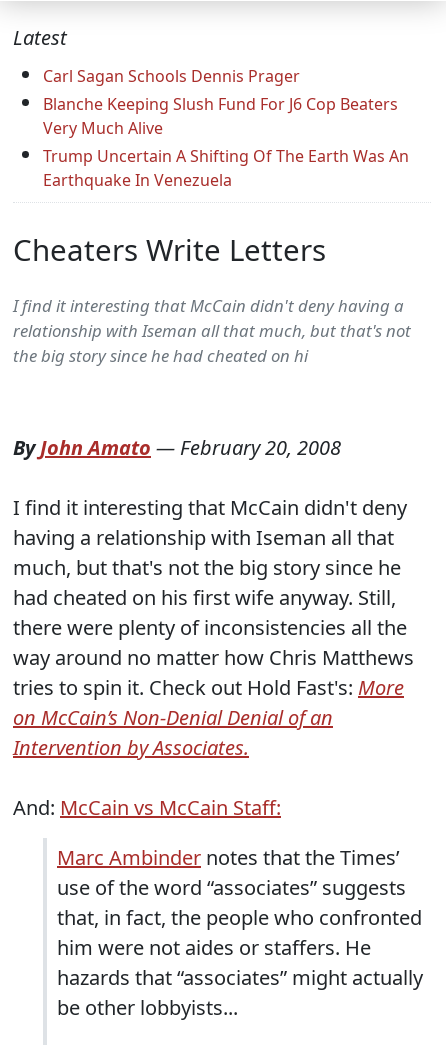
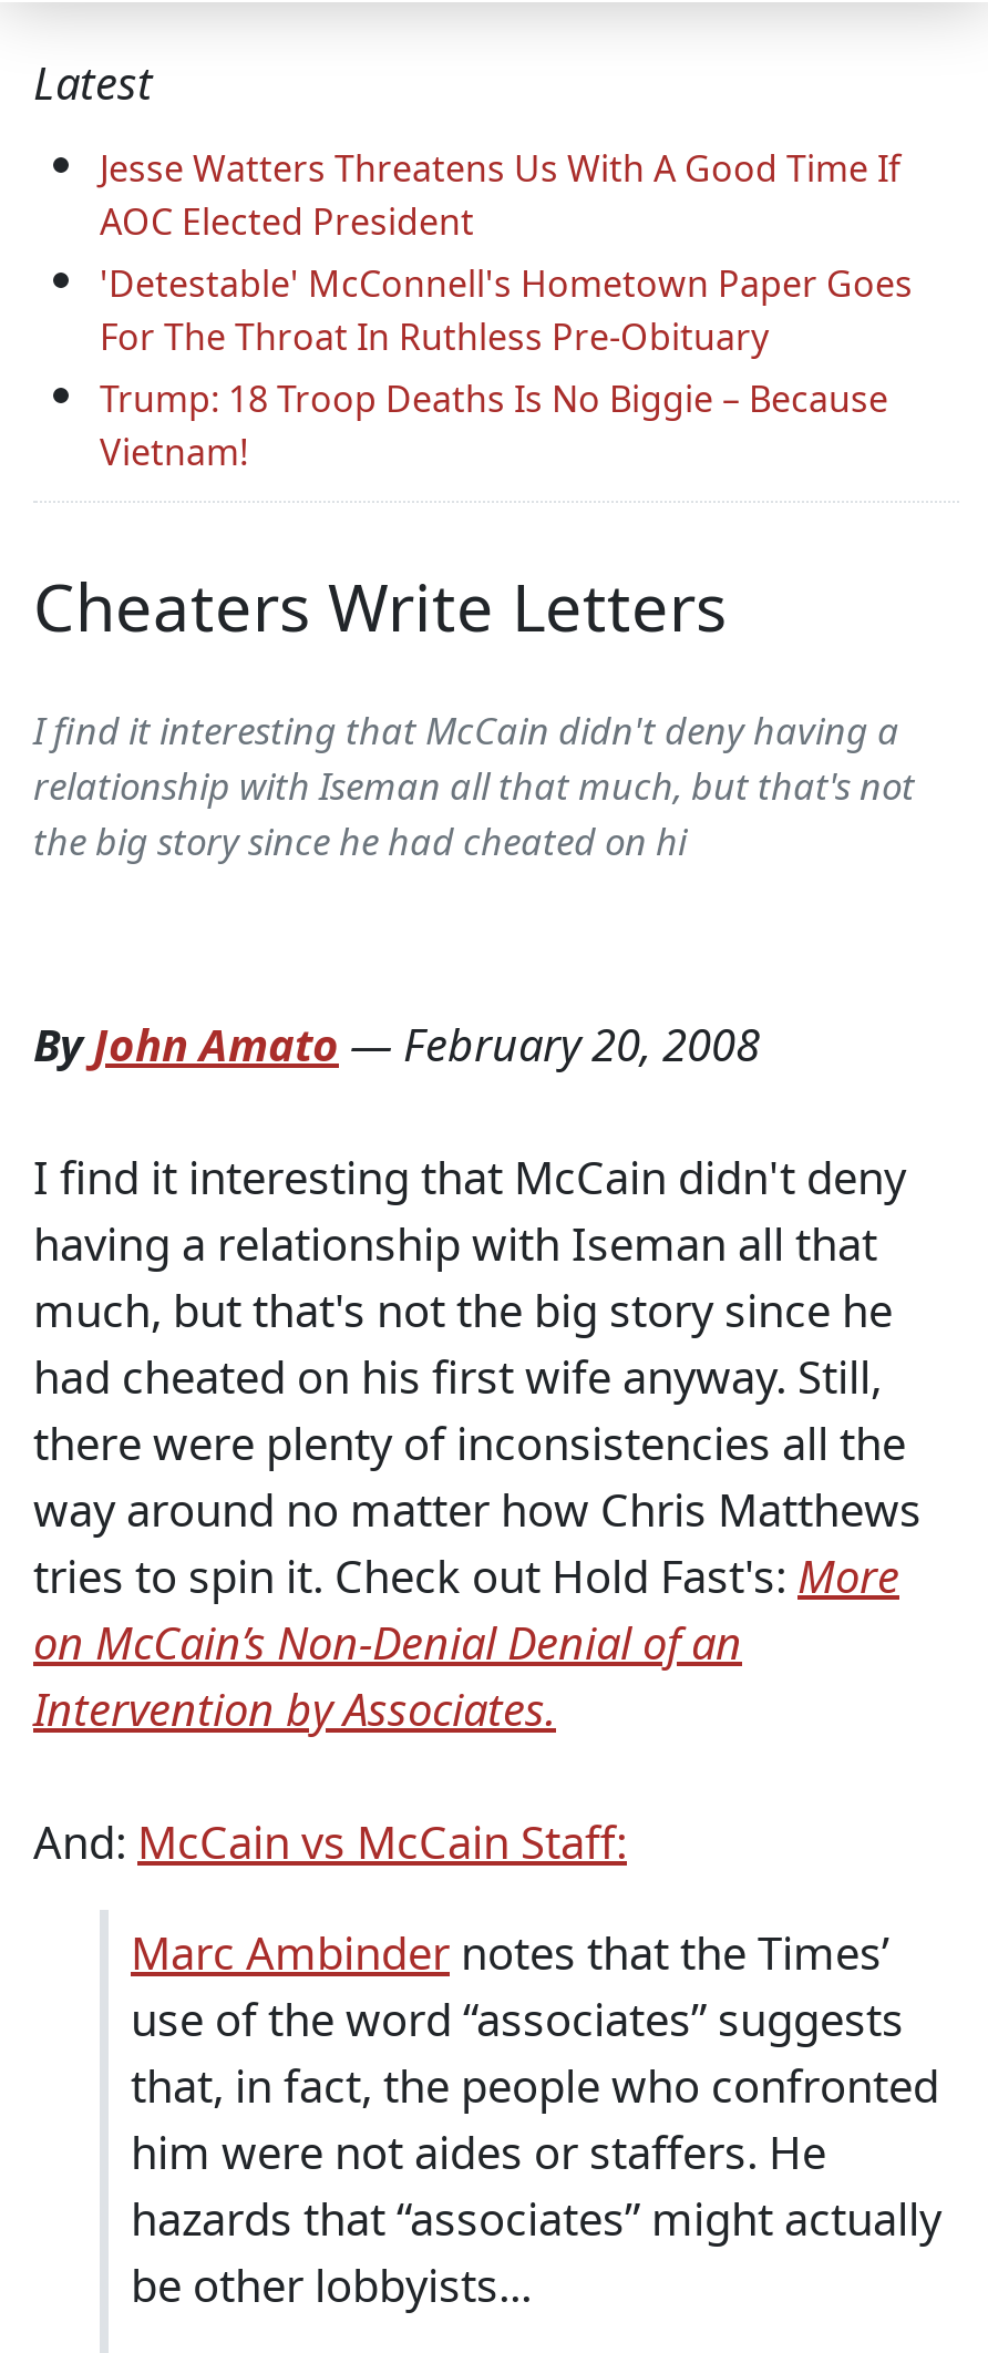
[43,65,409,191] Carl Sagan Schools Dennis Prager | Blanche Keeping Slush Fund For J6 Cop Beaters | Very Much Alive | Trump Uncertain A Shifting Of The Earth Was An | Earthquake In Venezuela -> [100,145,913,477] Jesse Watters Threatens Us With A Good Time If | AOC Elected President | 'Detestable' McConnell's Hometown Paper Goes | For The Throat In Ruthless Pre-Obituary | Trump: 18 Troop Deaths Is No Biggie – Because | Vietnam!

